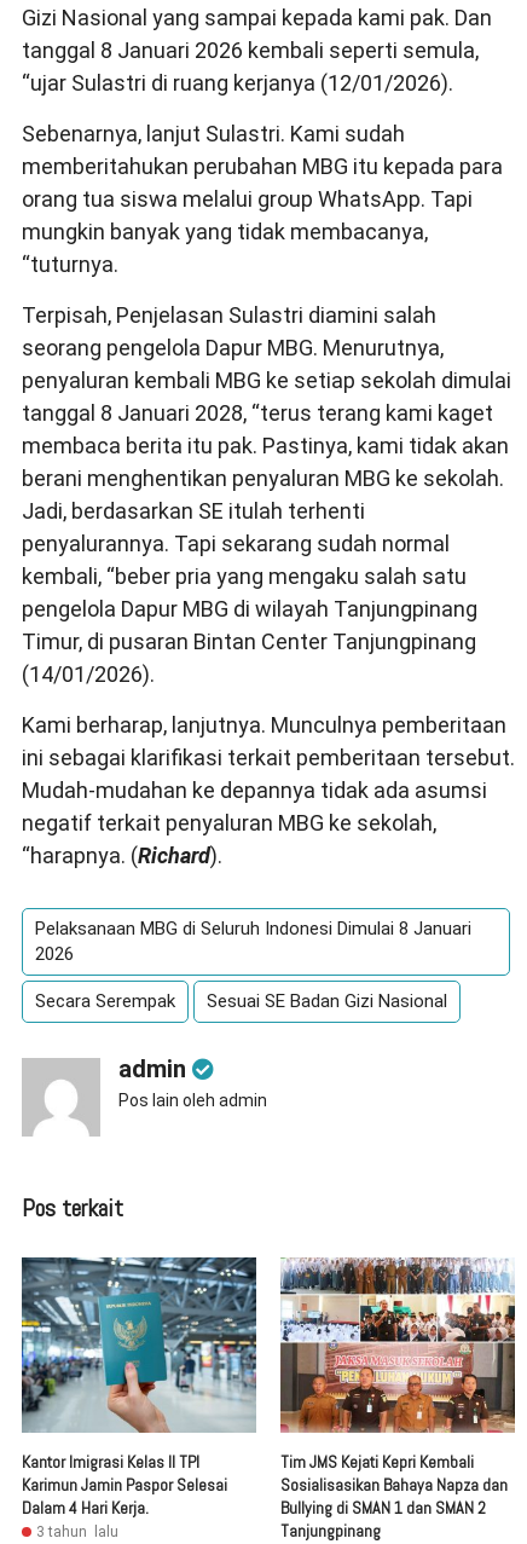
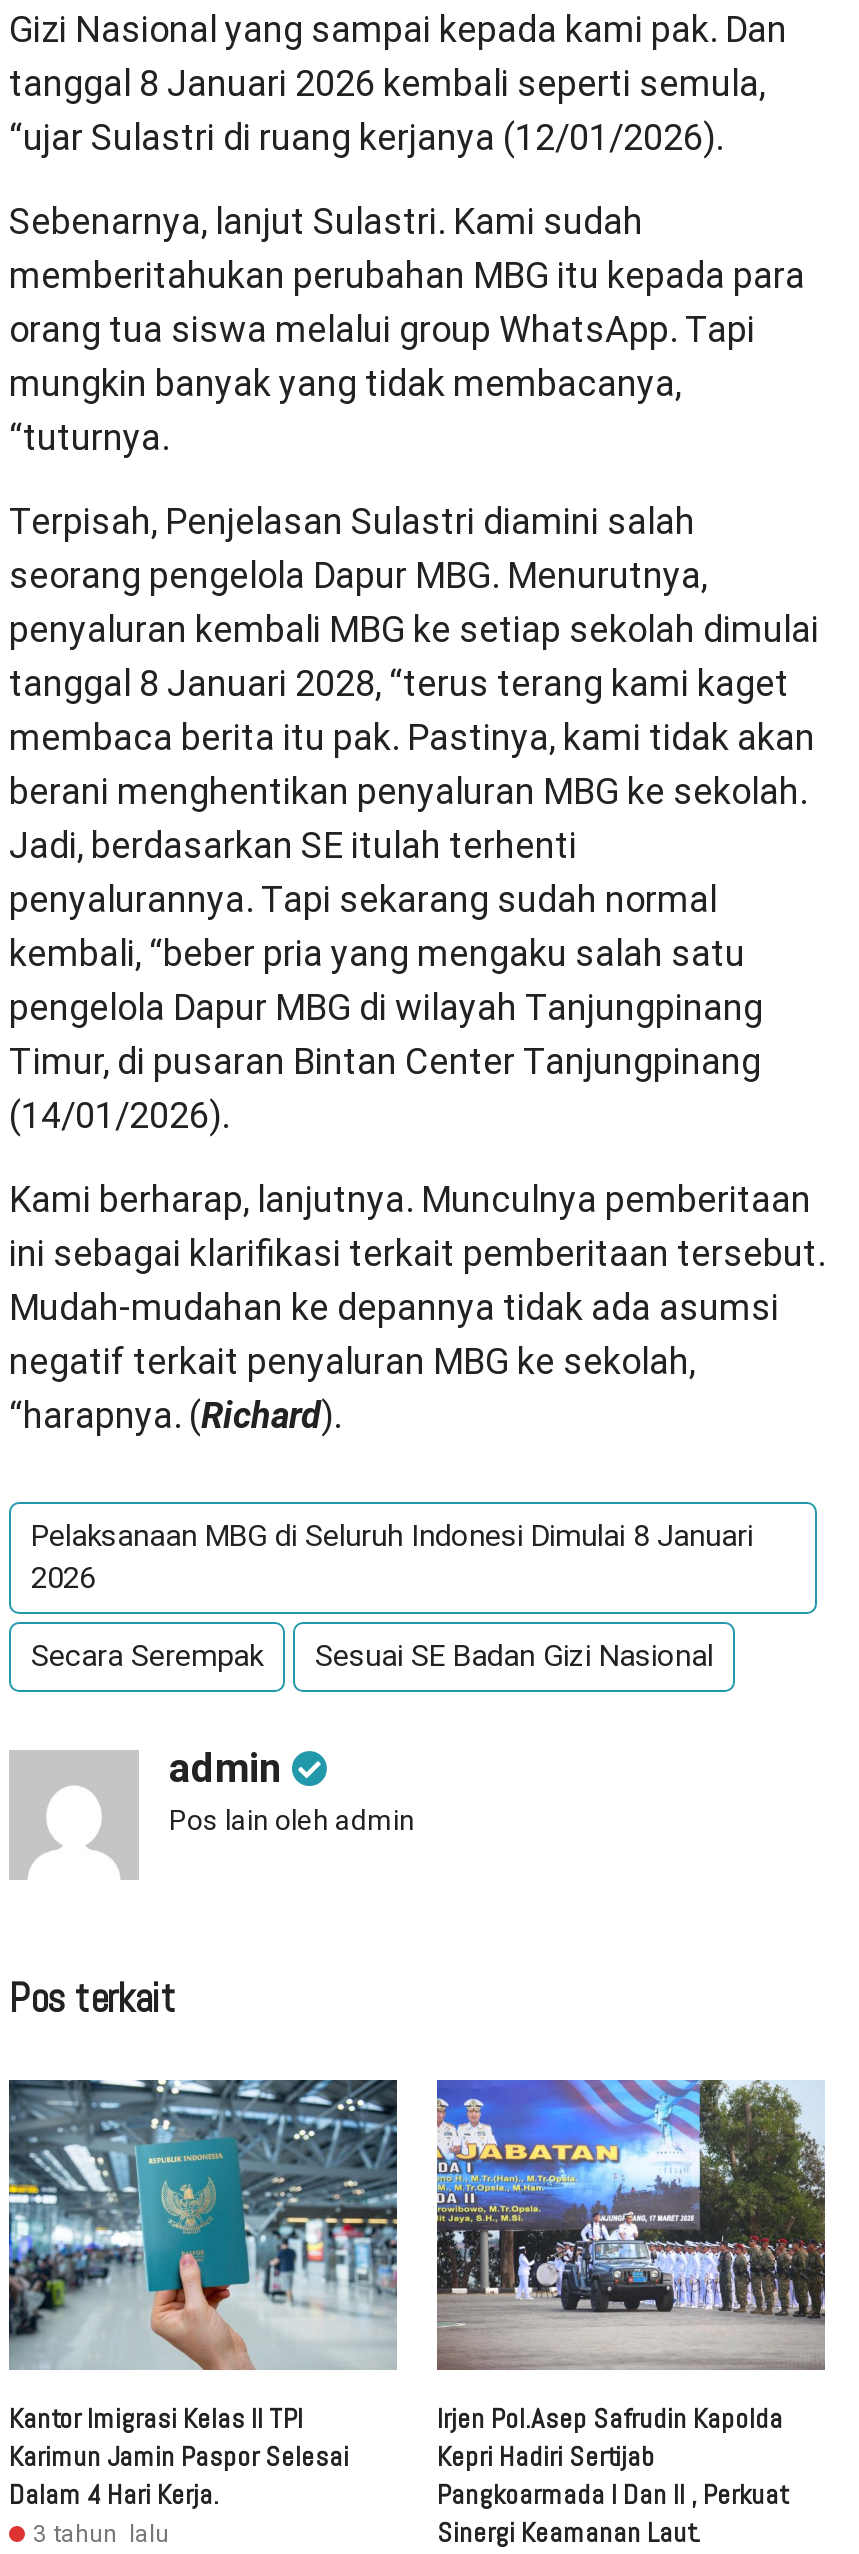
[279,1256,516,1542] [image] | Tim JMS Kejati Kepri Kembali | Sosialisasikan Bahaya Napza dan | Bullying di SMAN 1 dan SMAN 2 | Tanjungpinang -> [435,2078,827,2550] [image] | Irjen Pol.Asep Safrudin Kapolda | Kepri Hadiri Sertijab | Pangkoarmada I Dan II , Perkuat | Sinergi Keamanan Laut.

